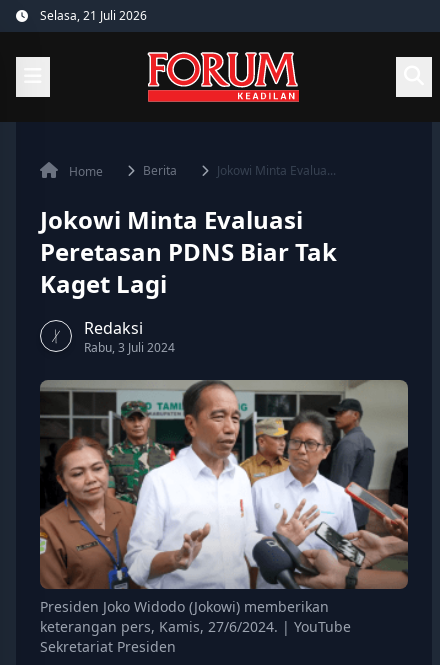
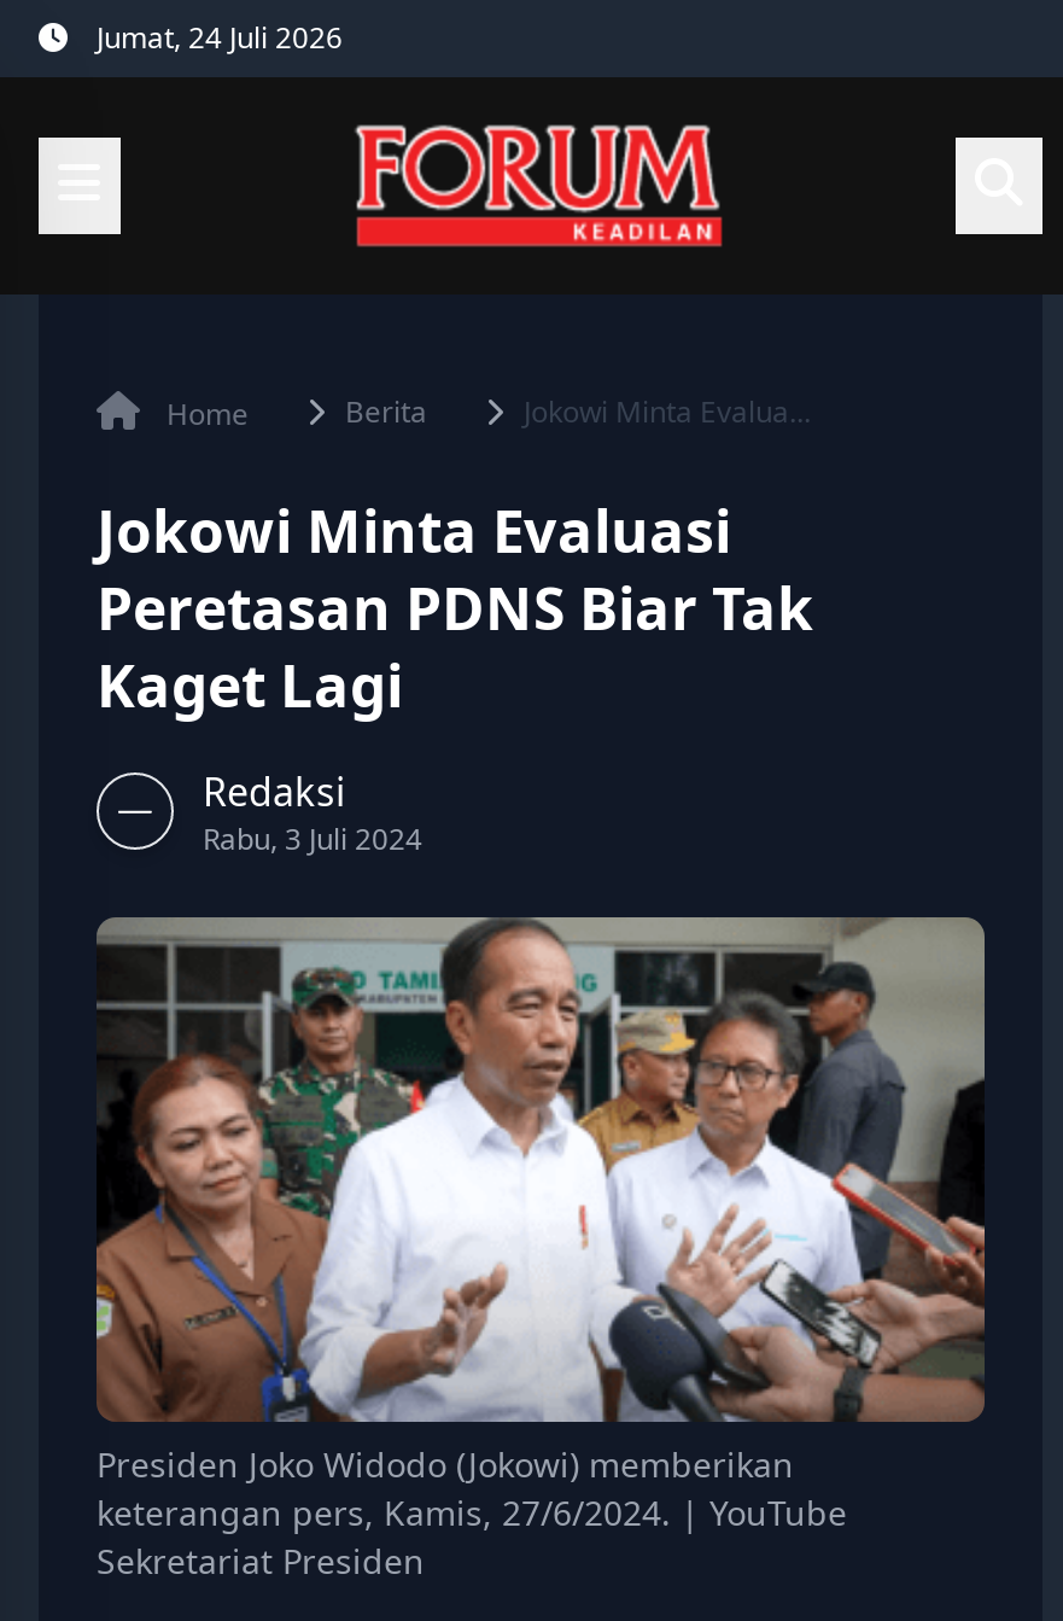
[40,7,147,24] Selasa, 21 Juli 2026 -> [97,17,343,58] Jumat, 24 Juli 2026

